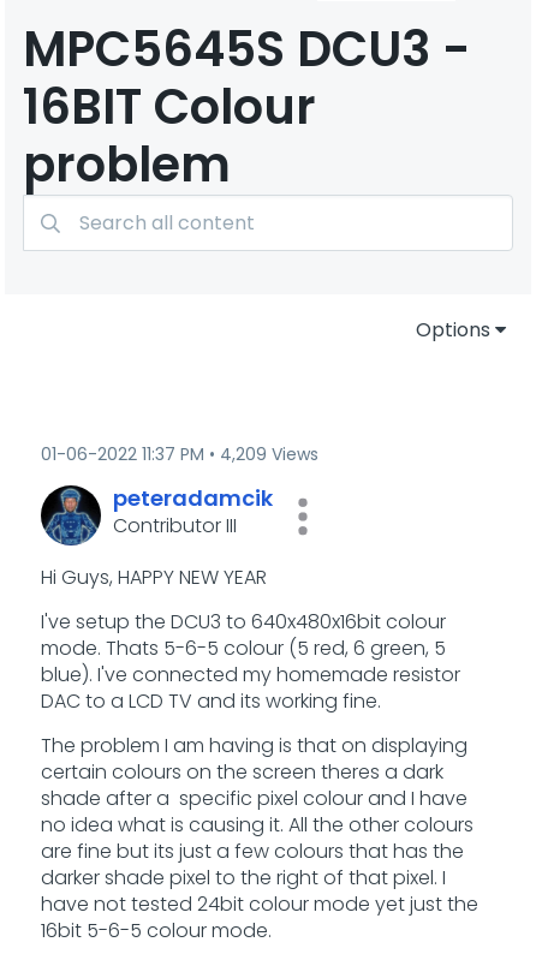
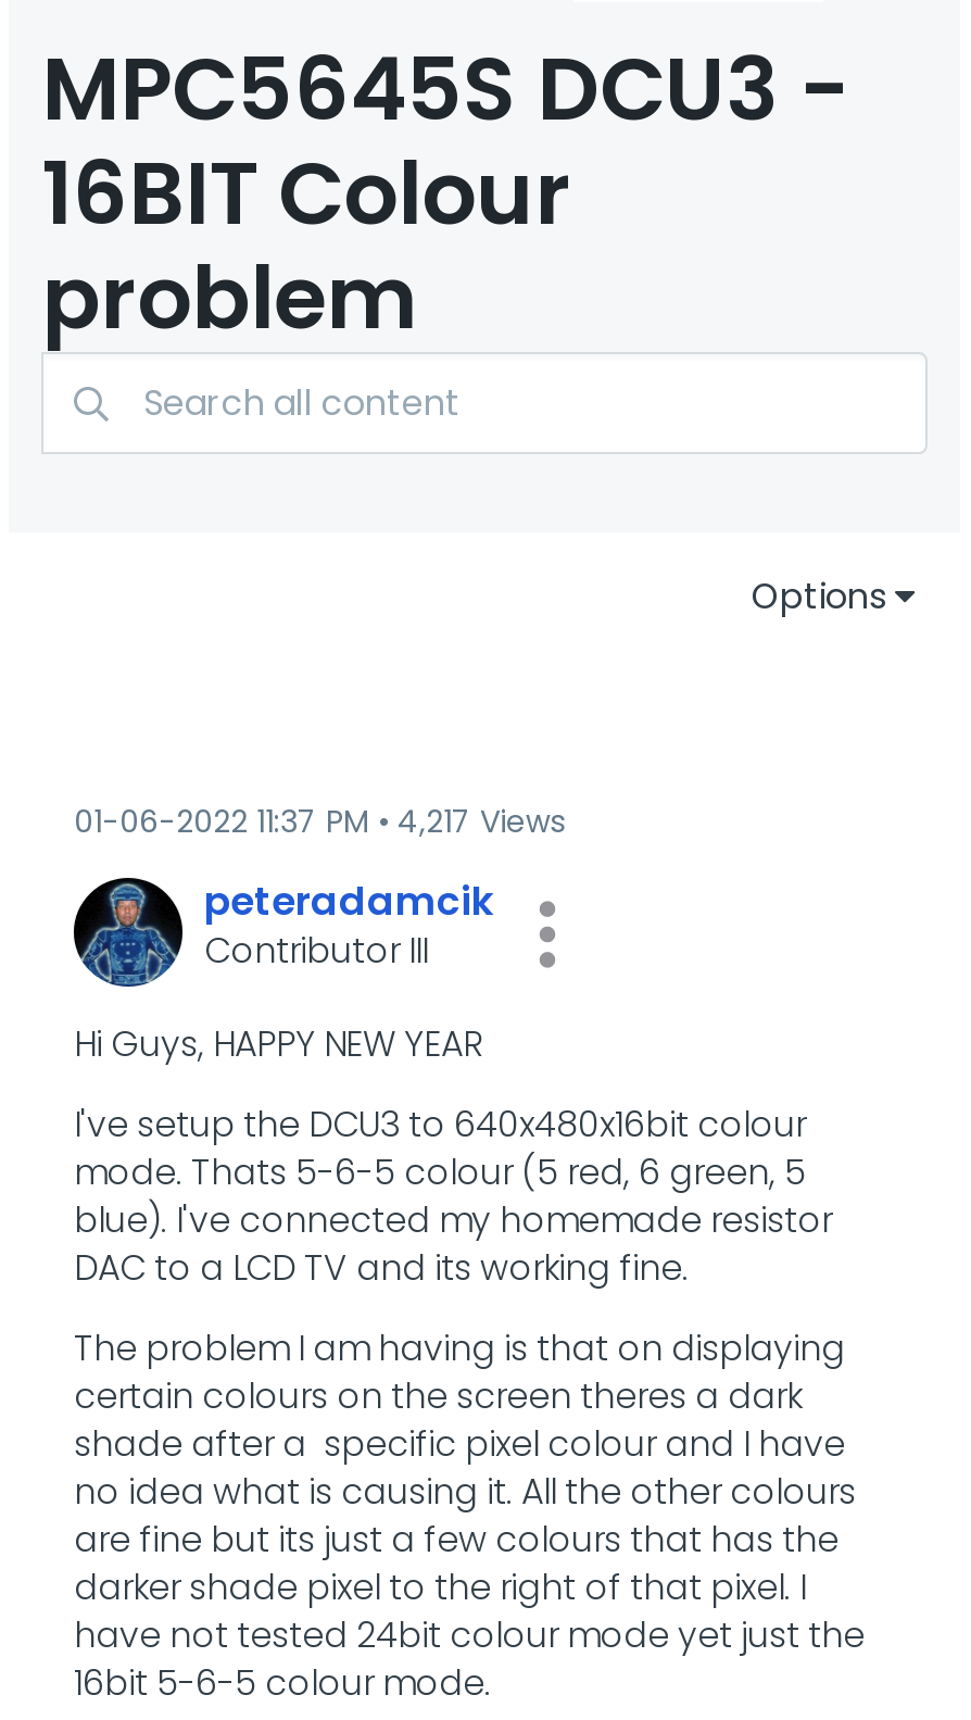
[41,442,318,466] 01-06-2022 11:37 PM 4,209 Views -> [74,800,565,843] 01-06-2022 11:37 PM 4,217 Views

